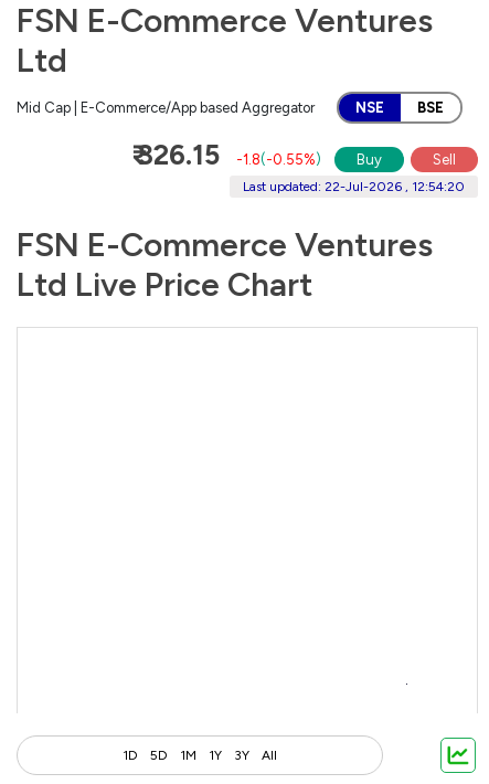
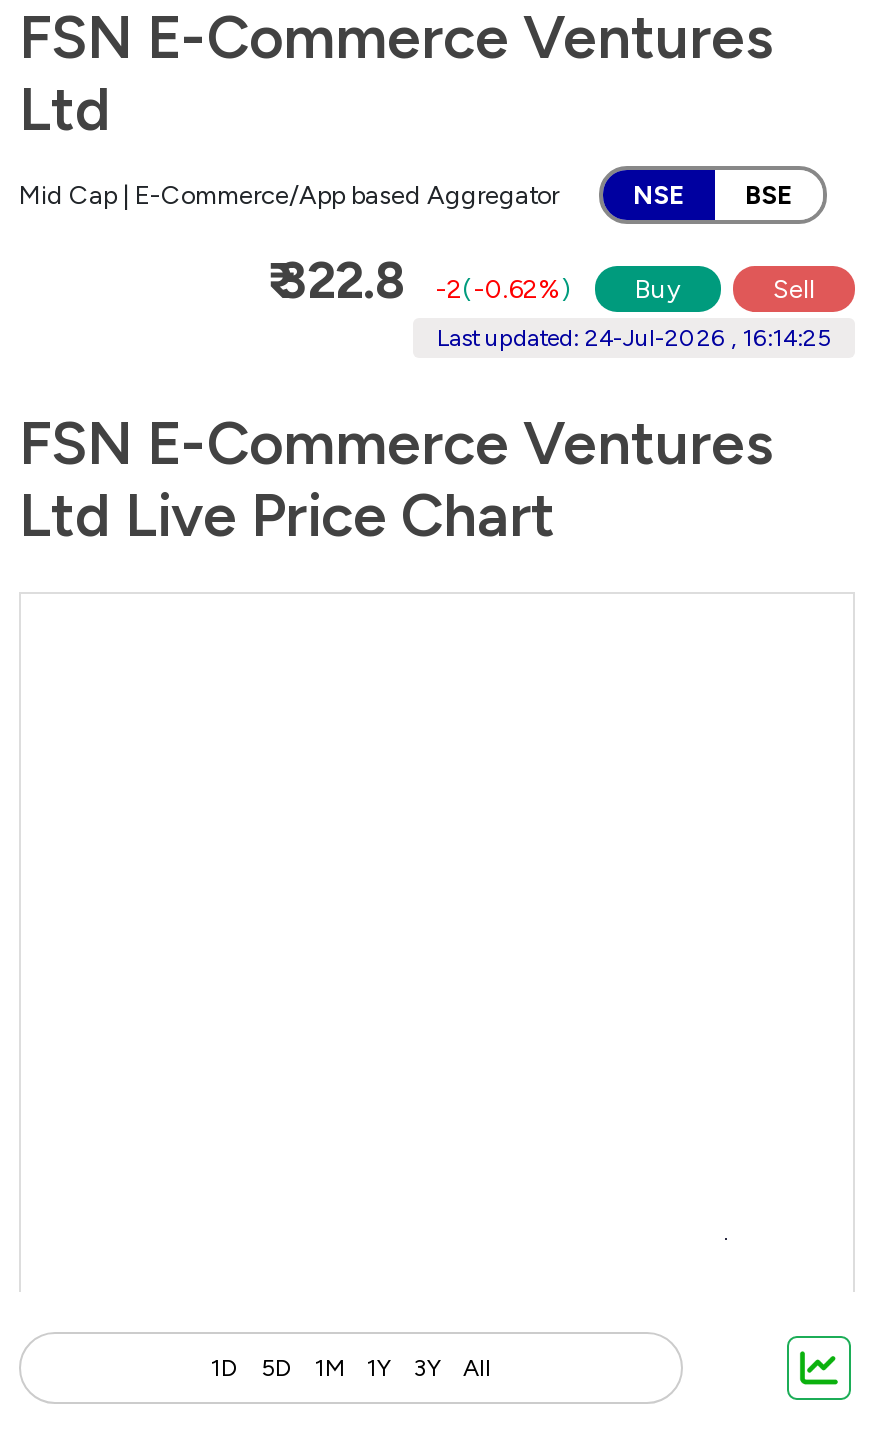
[131,137,220,171] ₹ 326.15 -> [267,249,405,309] ₹ 322.8
[236,151,325,167] -1.8(-0.55%) -> [435,273,577,303] -2(-0.62%)
[243,178,465,194] Last updated: 22-Jul-2026 , 12:54:20 -> [437,323,831,351] Last updated: 24-Jul-2026 , 16:14:25

